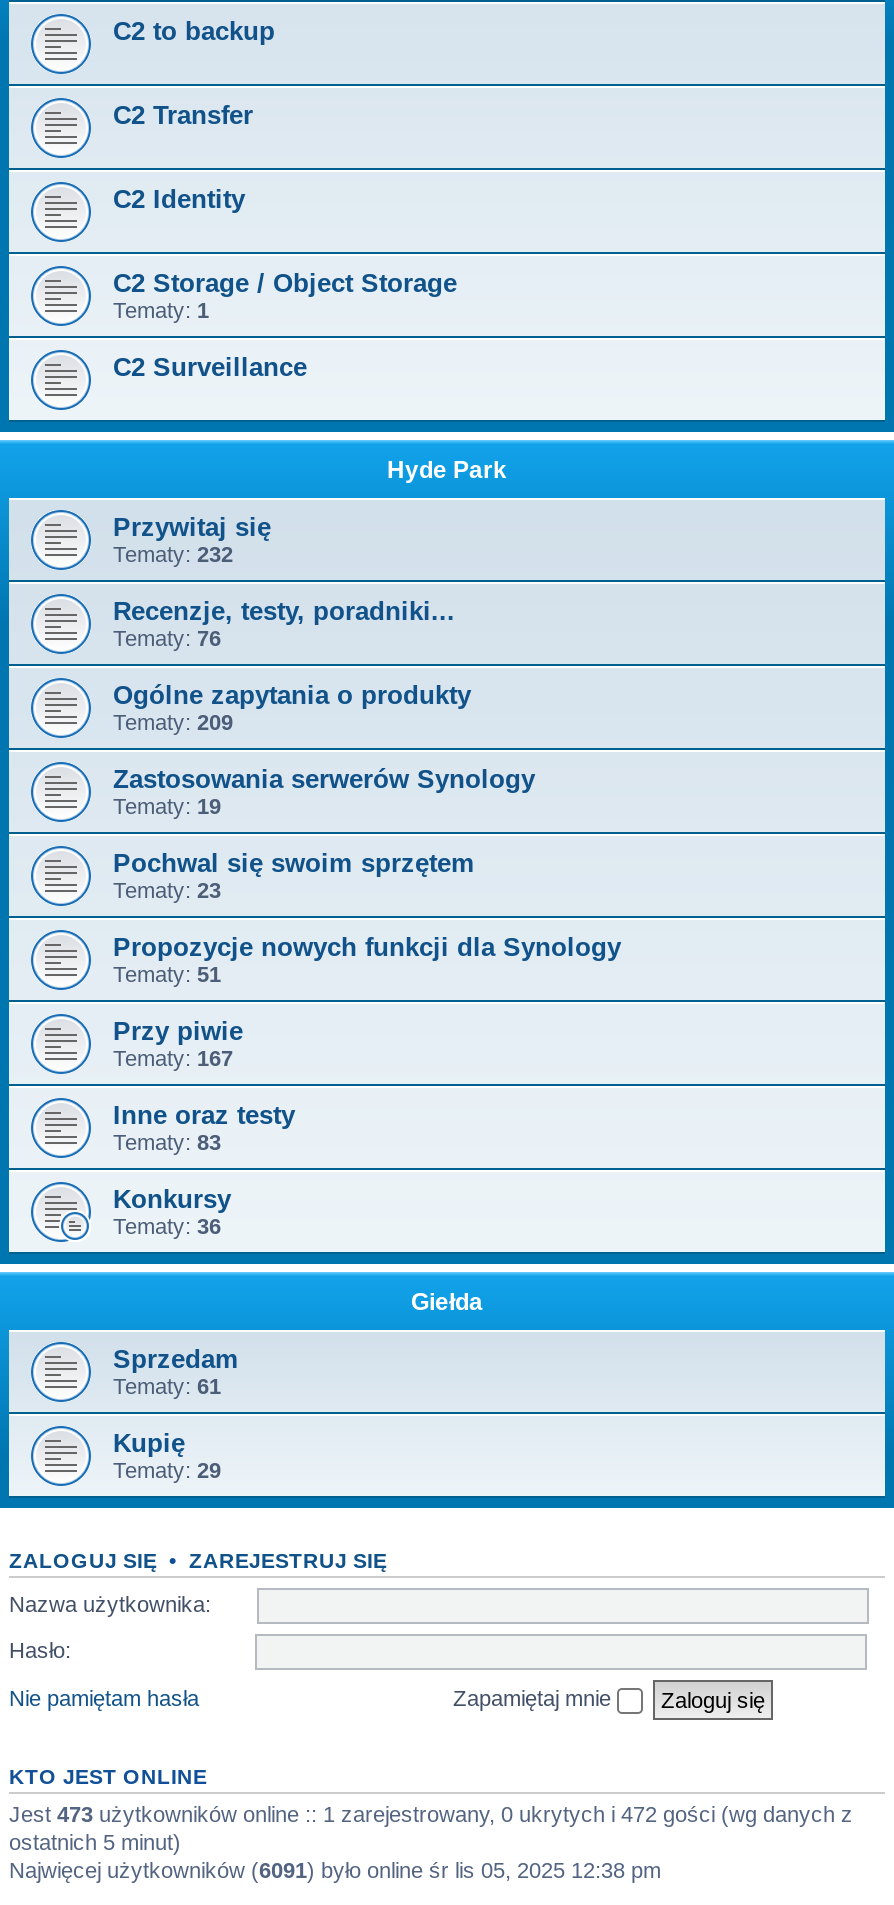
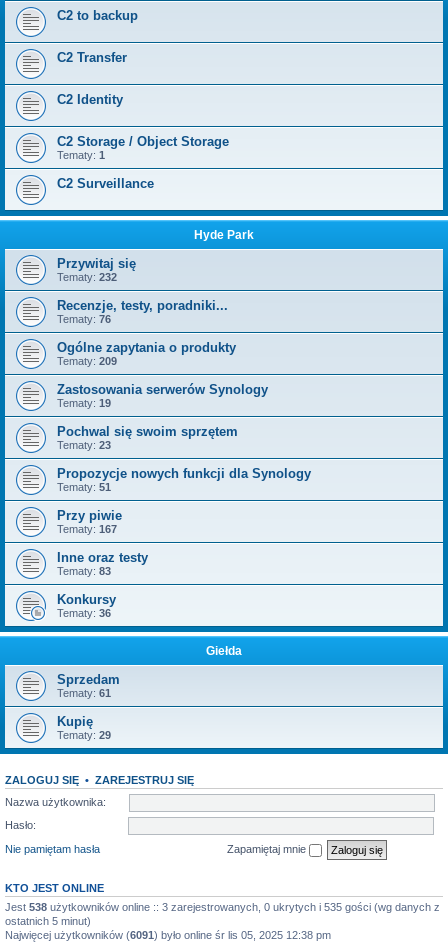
[9,1801,853,1825] Jest 473 użytkowników online :: 1 zarejestrowany, 0 ukrytych i 472 gości (wg danych z -> [5,900,440,912] Jest 538 użytkowników online :: 3 zarejestrowanych, 0 ukrytych i 535 gości (wg danych z

